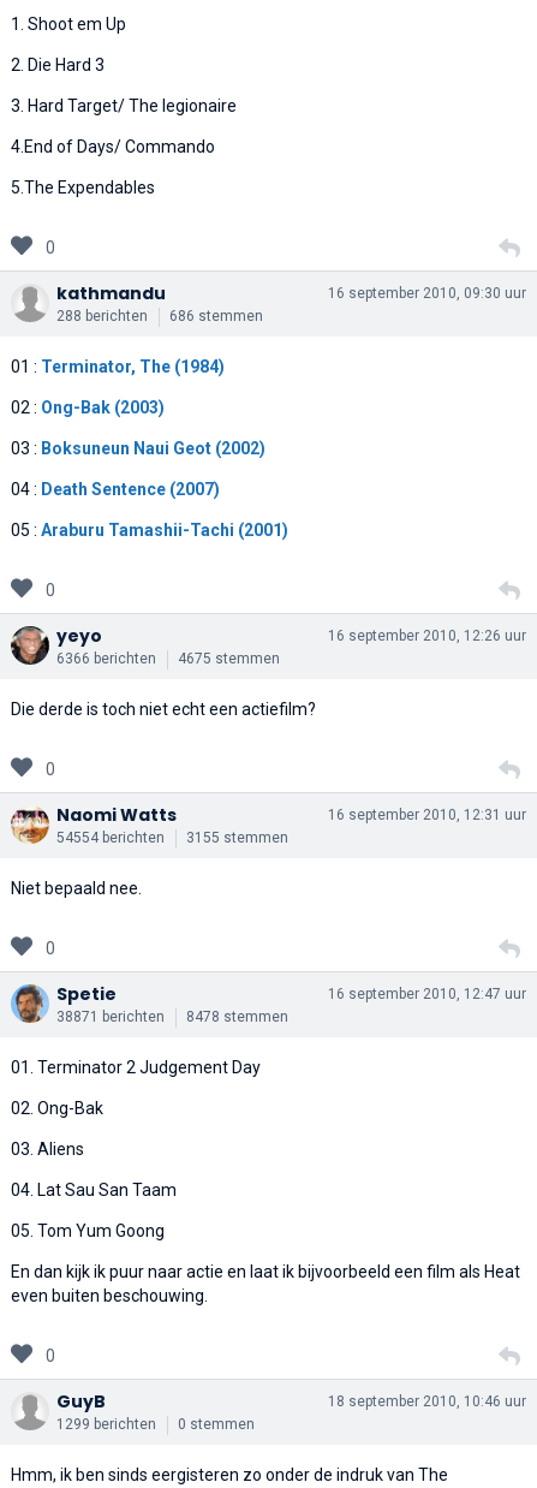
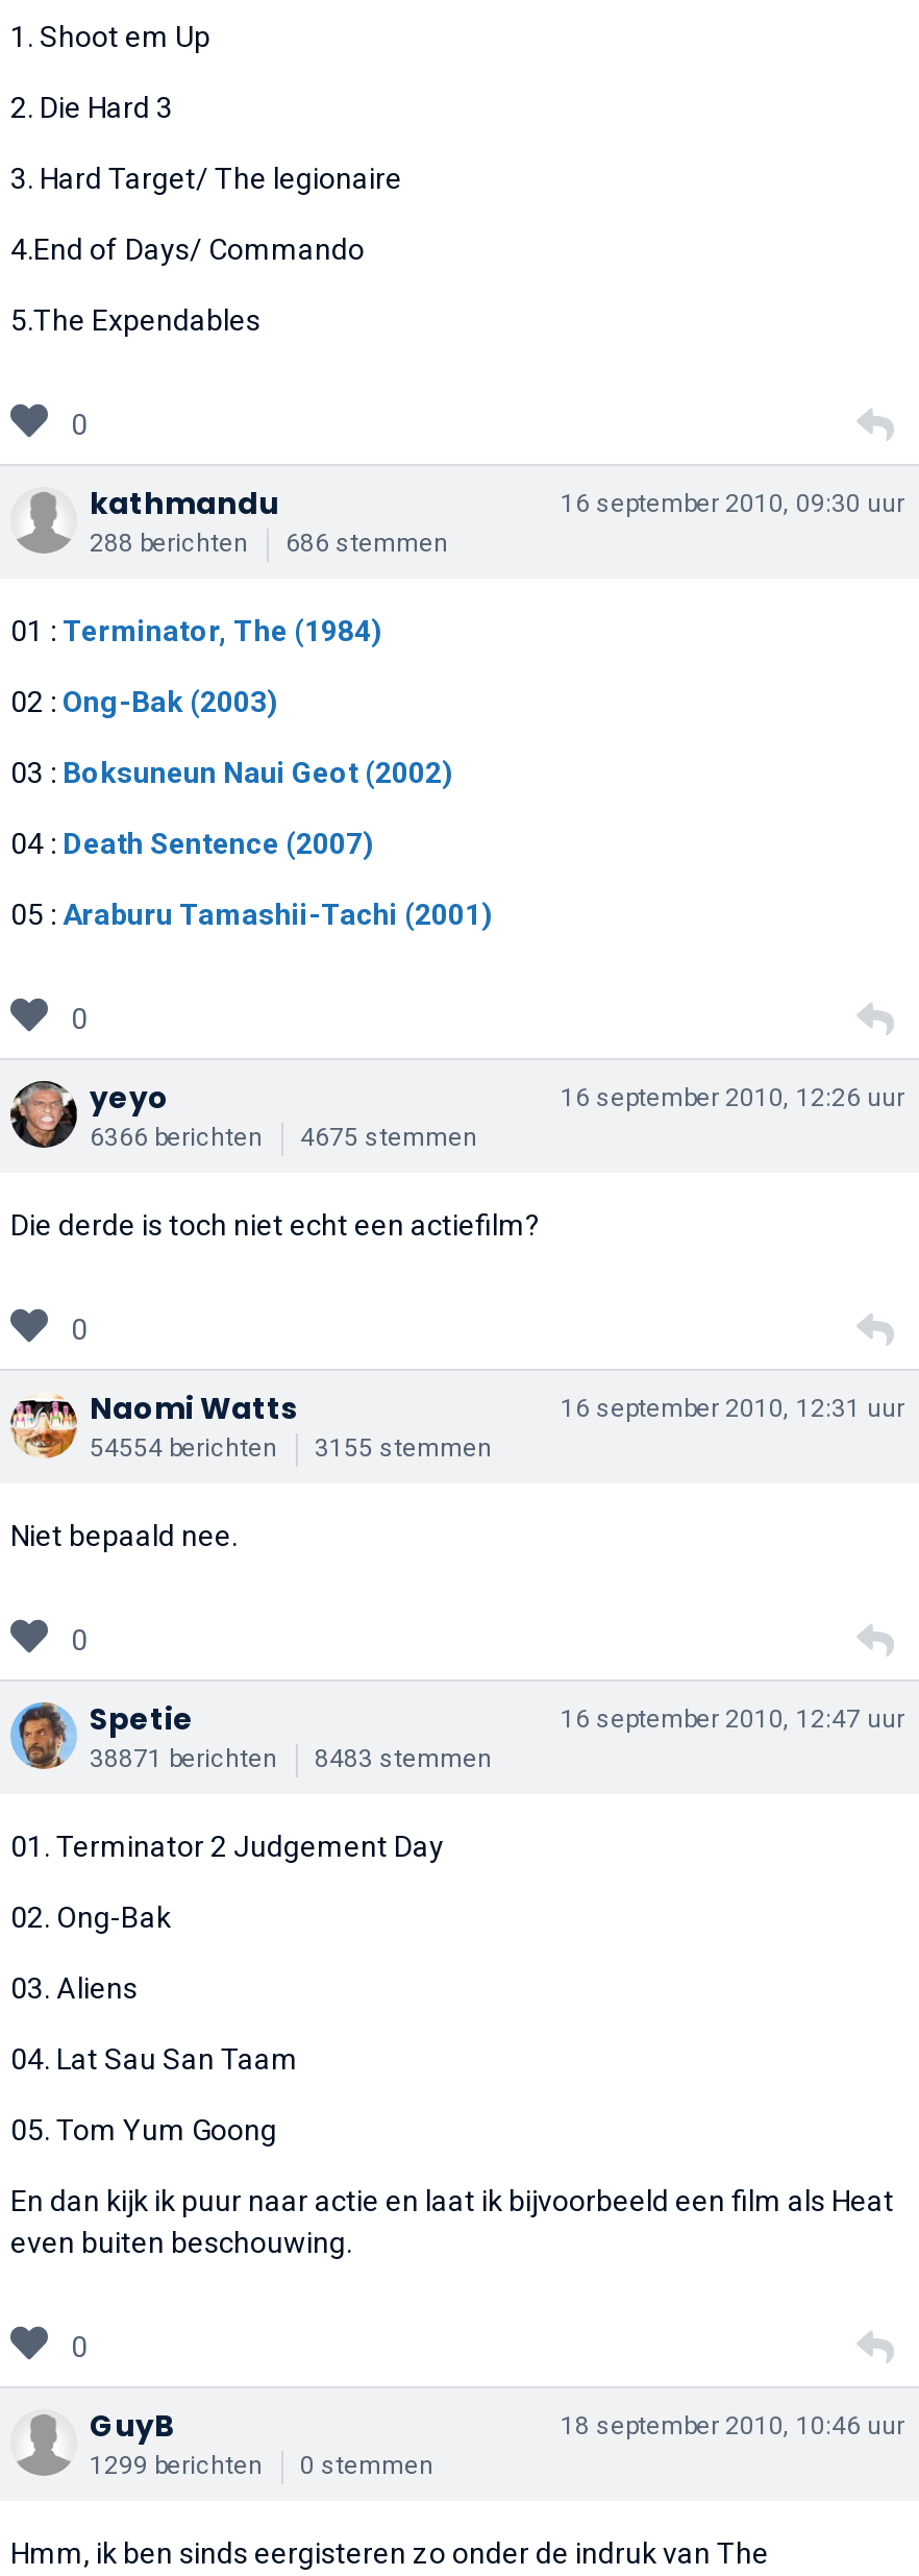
[56,1008,288,1025] 38871 berichten 8478 stemmen -> [90,1744,492,1773] 38871 berichten 8483 stemmen

